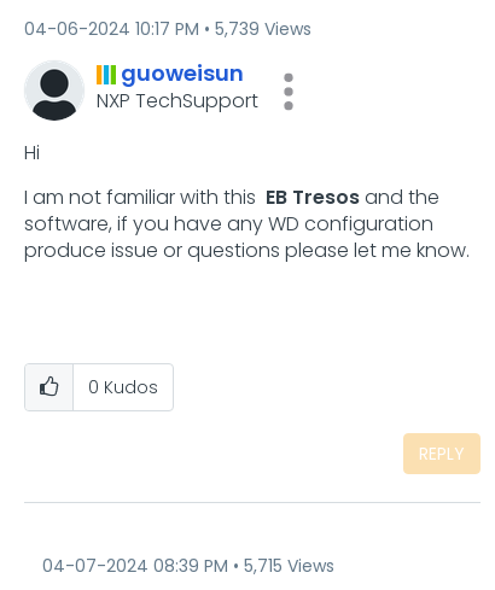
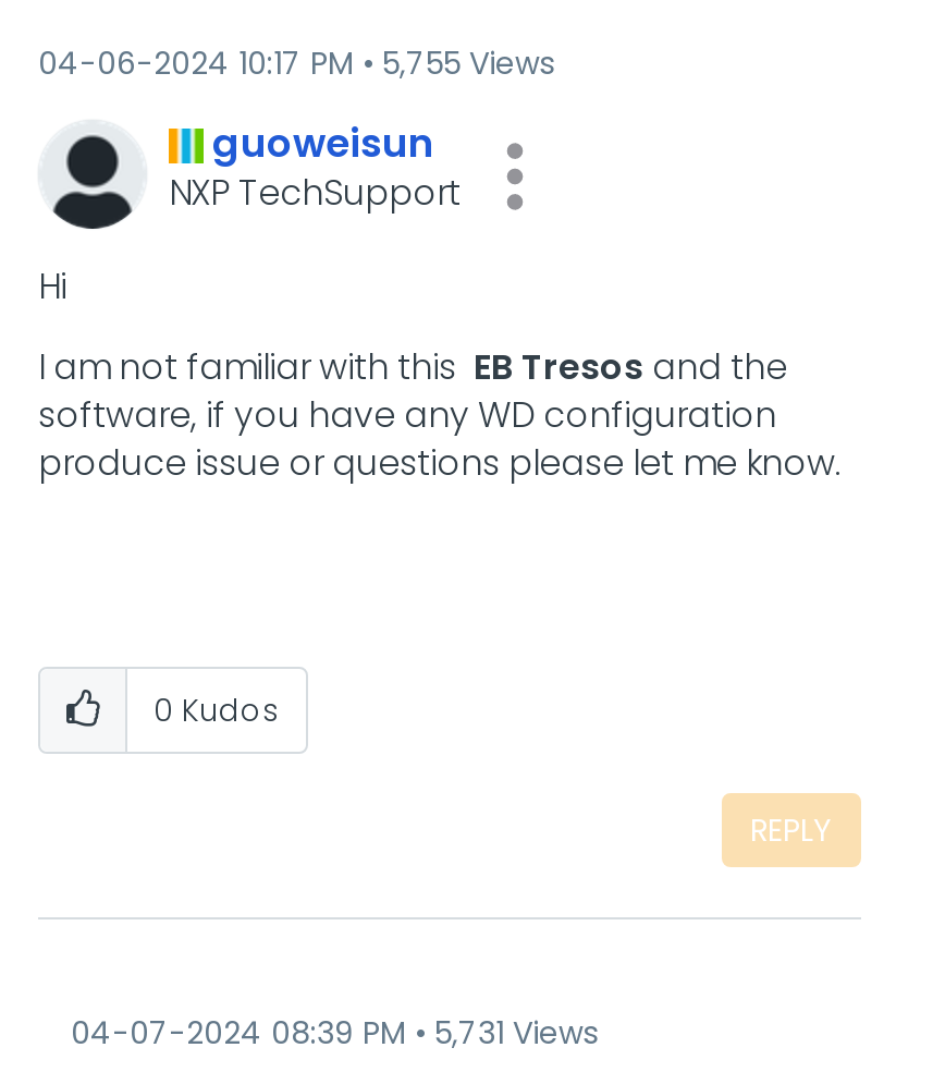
[24,17,311,41] 04-06-2024 10:17 PM 5,739 Views -> [38,41,554,84] 04-06-2024 10:17 PM 5,755 Views
[42,553,334,578] 04-07-2024 08:39 PM 5,715 Views -> [71,1010,598,1054] 04-07-2024 08:39 PM 5,731 Views

